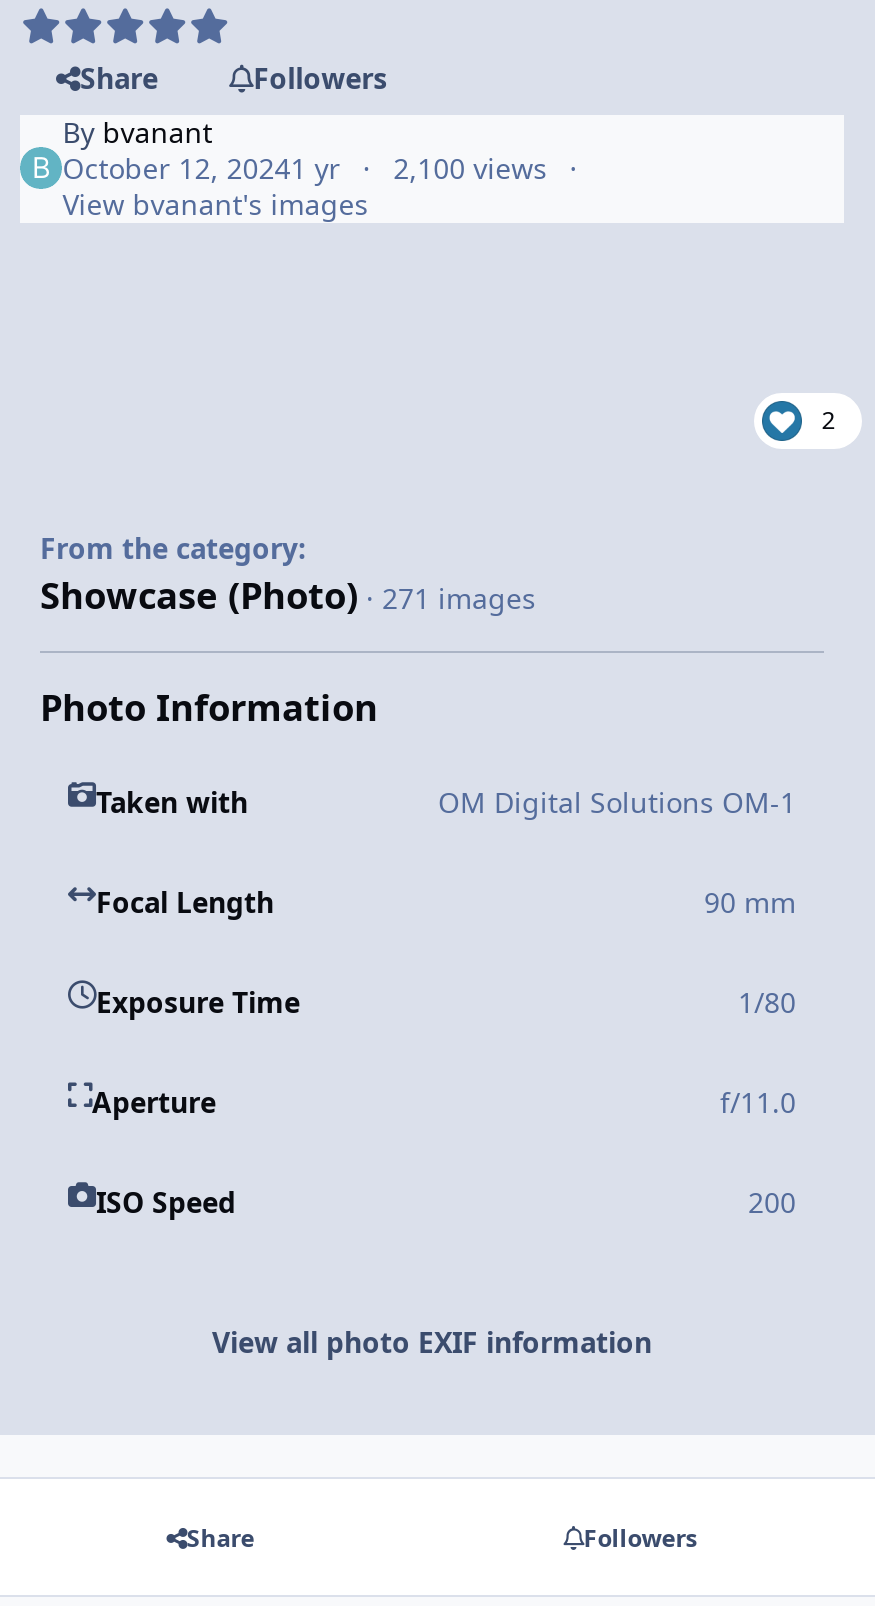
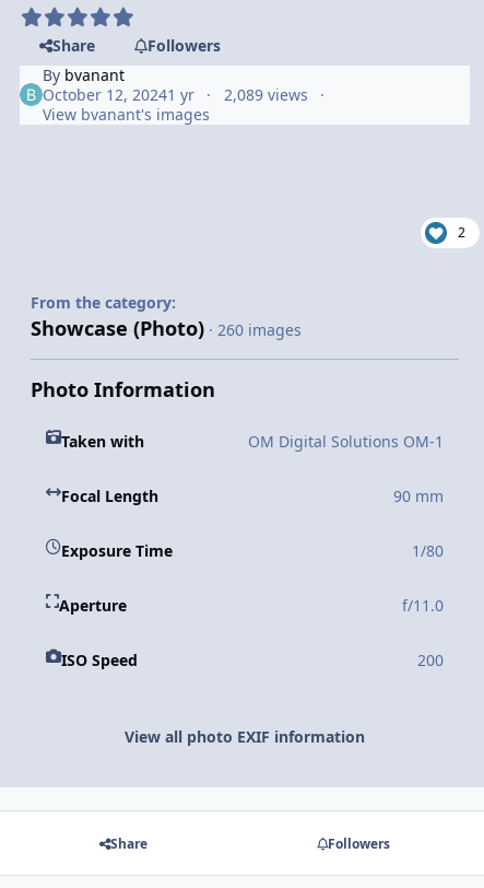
[62,148,547,186] October 12, 20241 yr 2,100 views -> [43,84,308,104] October 12, 20241 yr 2,089 views
[40,571,536,619] Showcase (Photo) · 271 images -> [31,315,302,341] Showcase (Photo) · 260 images

